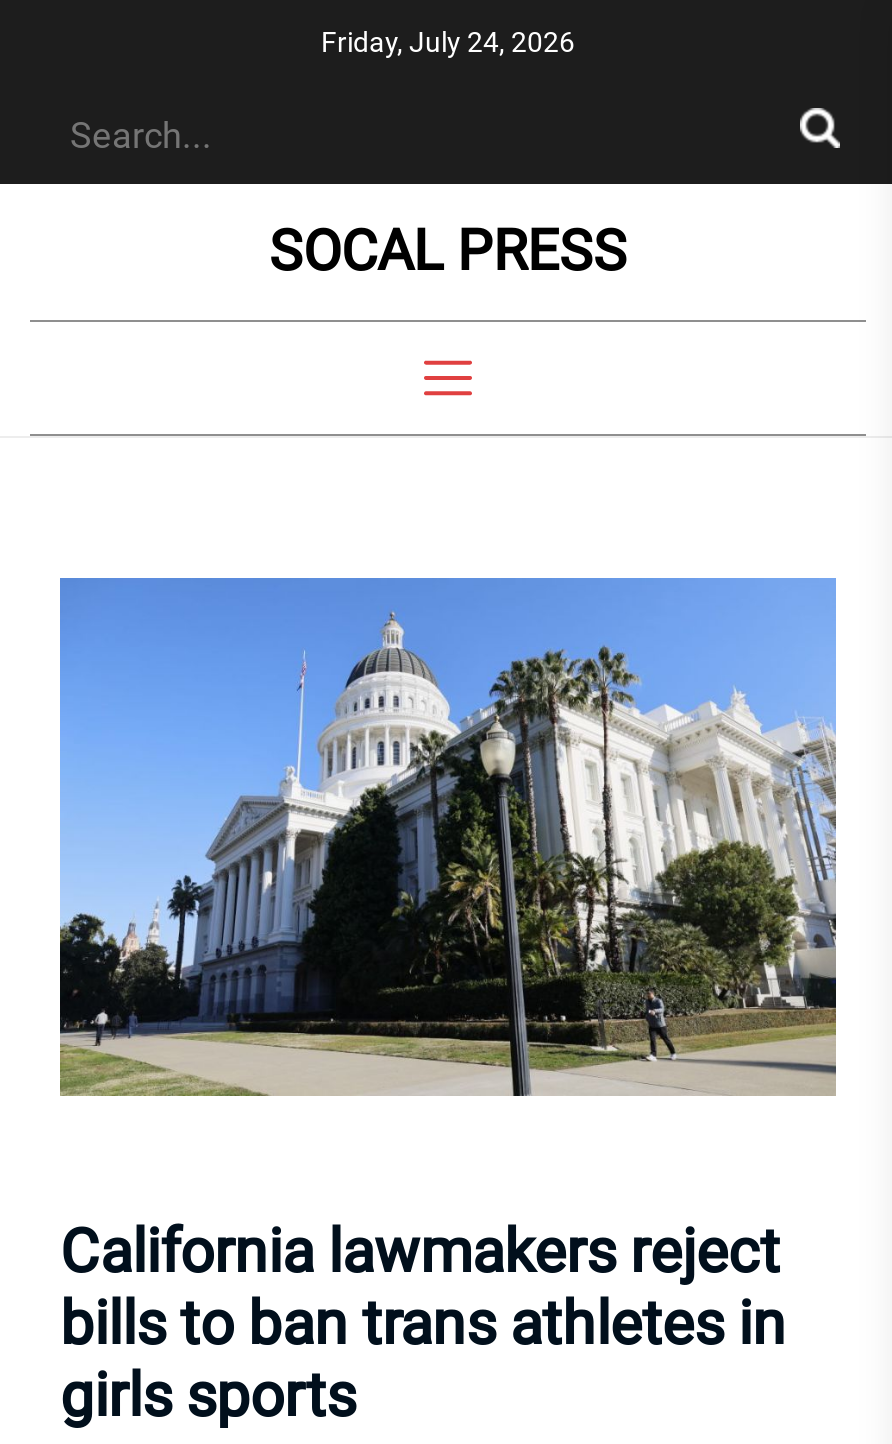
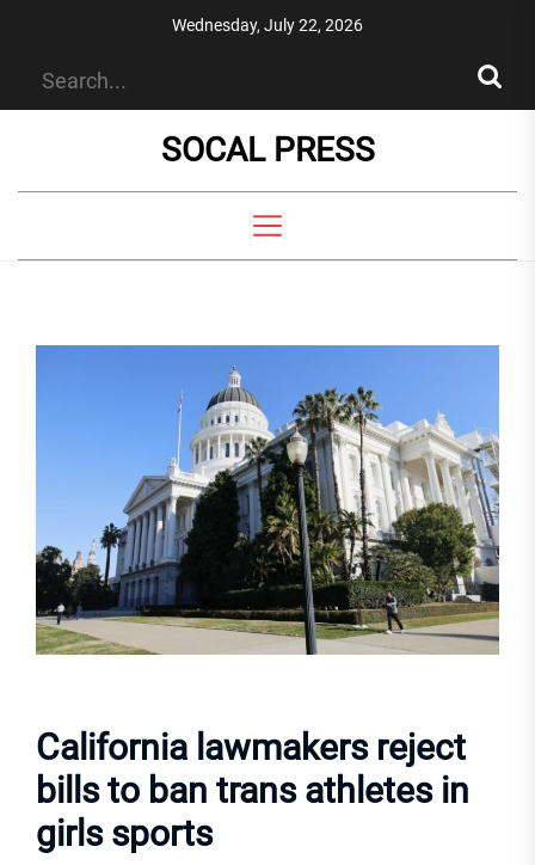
[321,26,575,58] Friday, July 24, 2026 -> [172,16,363,35] Wednesday, July 22, 2026

